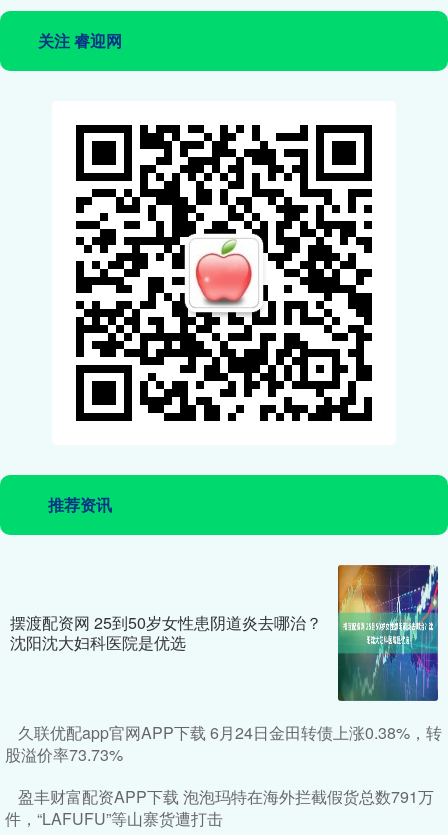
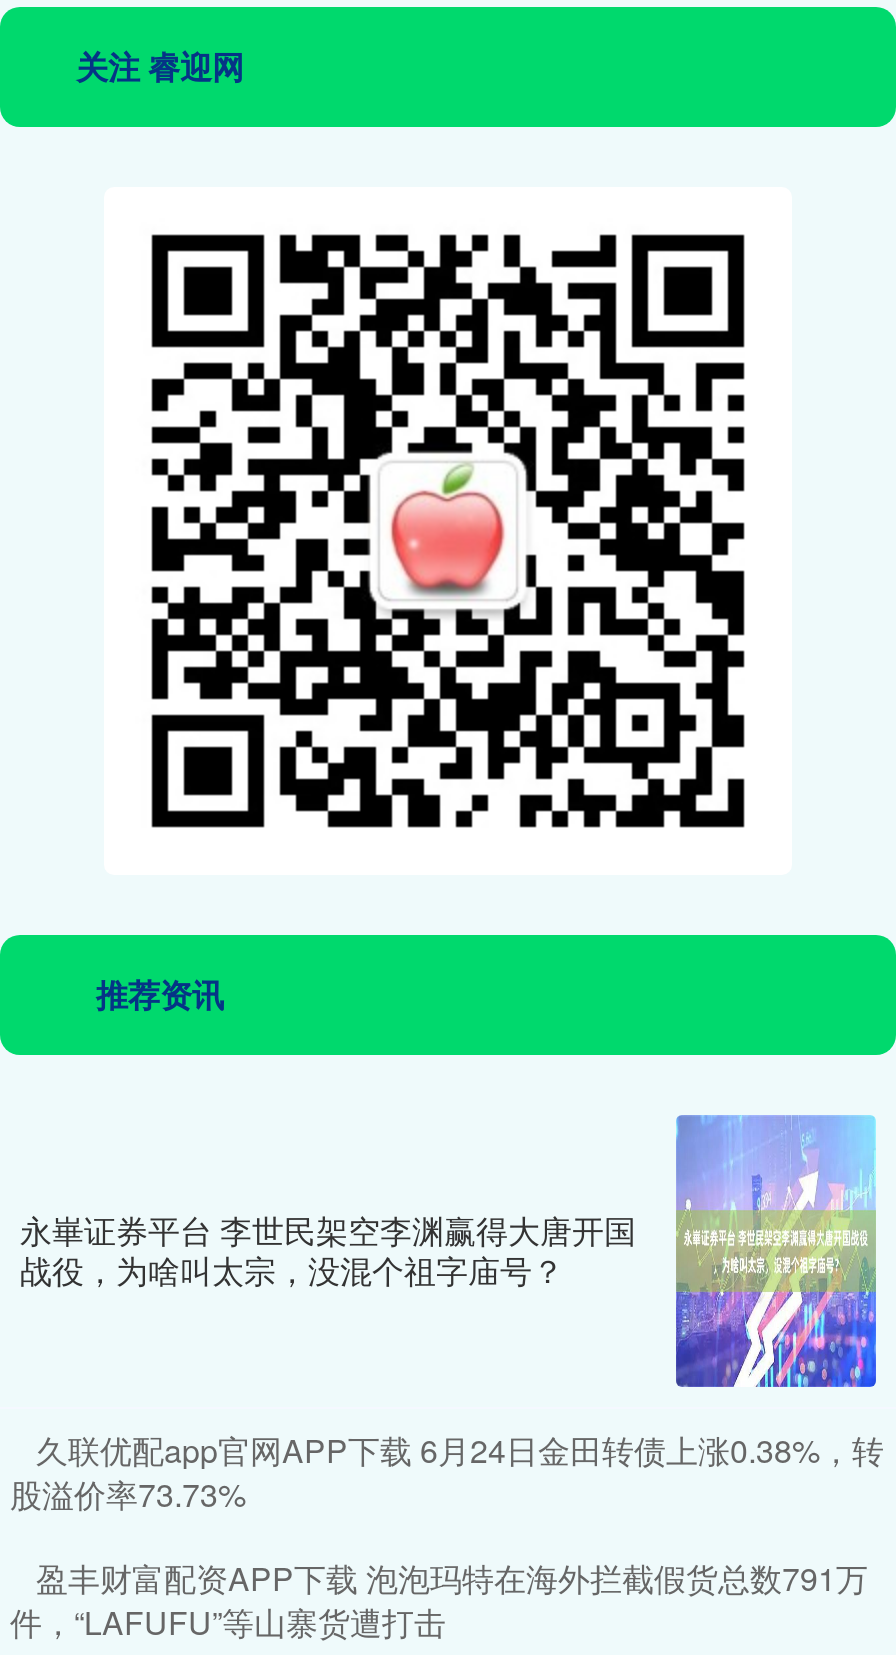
[10,564,439,702] [image] | 摆渡配资网 25到50岁女性患阴道炎去哪治？ | 沈阳沈大妇科医院是优选 -> [20,1113,878,1389] [image] | 永崋证券平台 李世民架空李渊赢得大唐开国 | 战役，为啥叫太宗，没混个祖字庙号？

